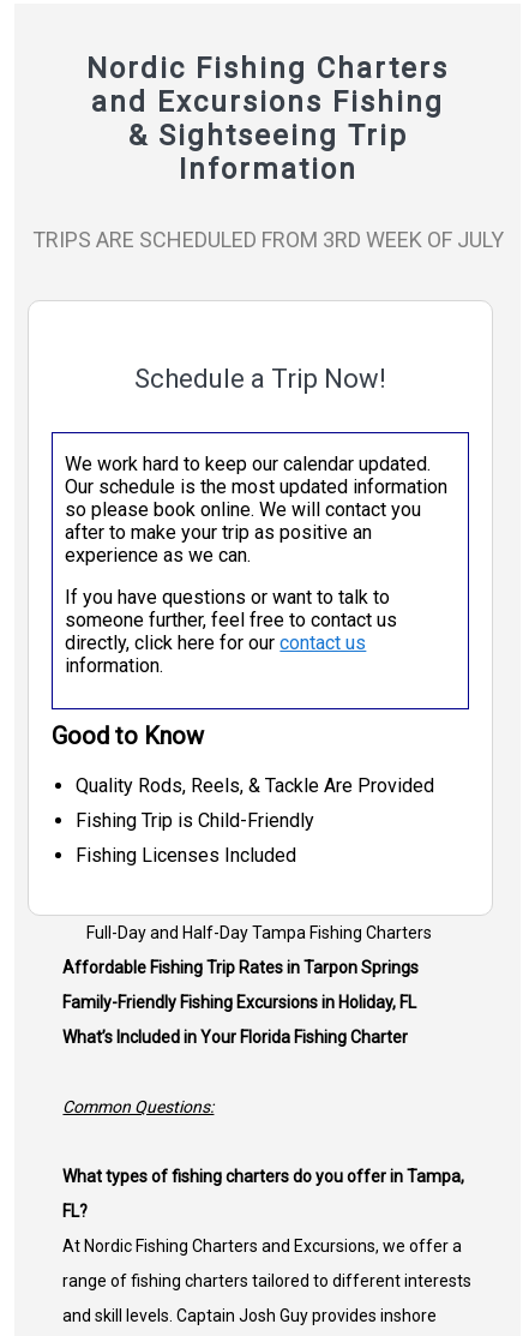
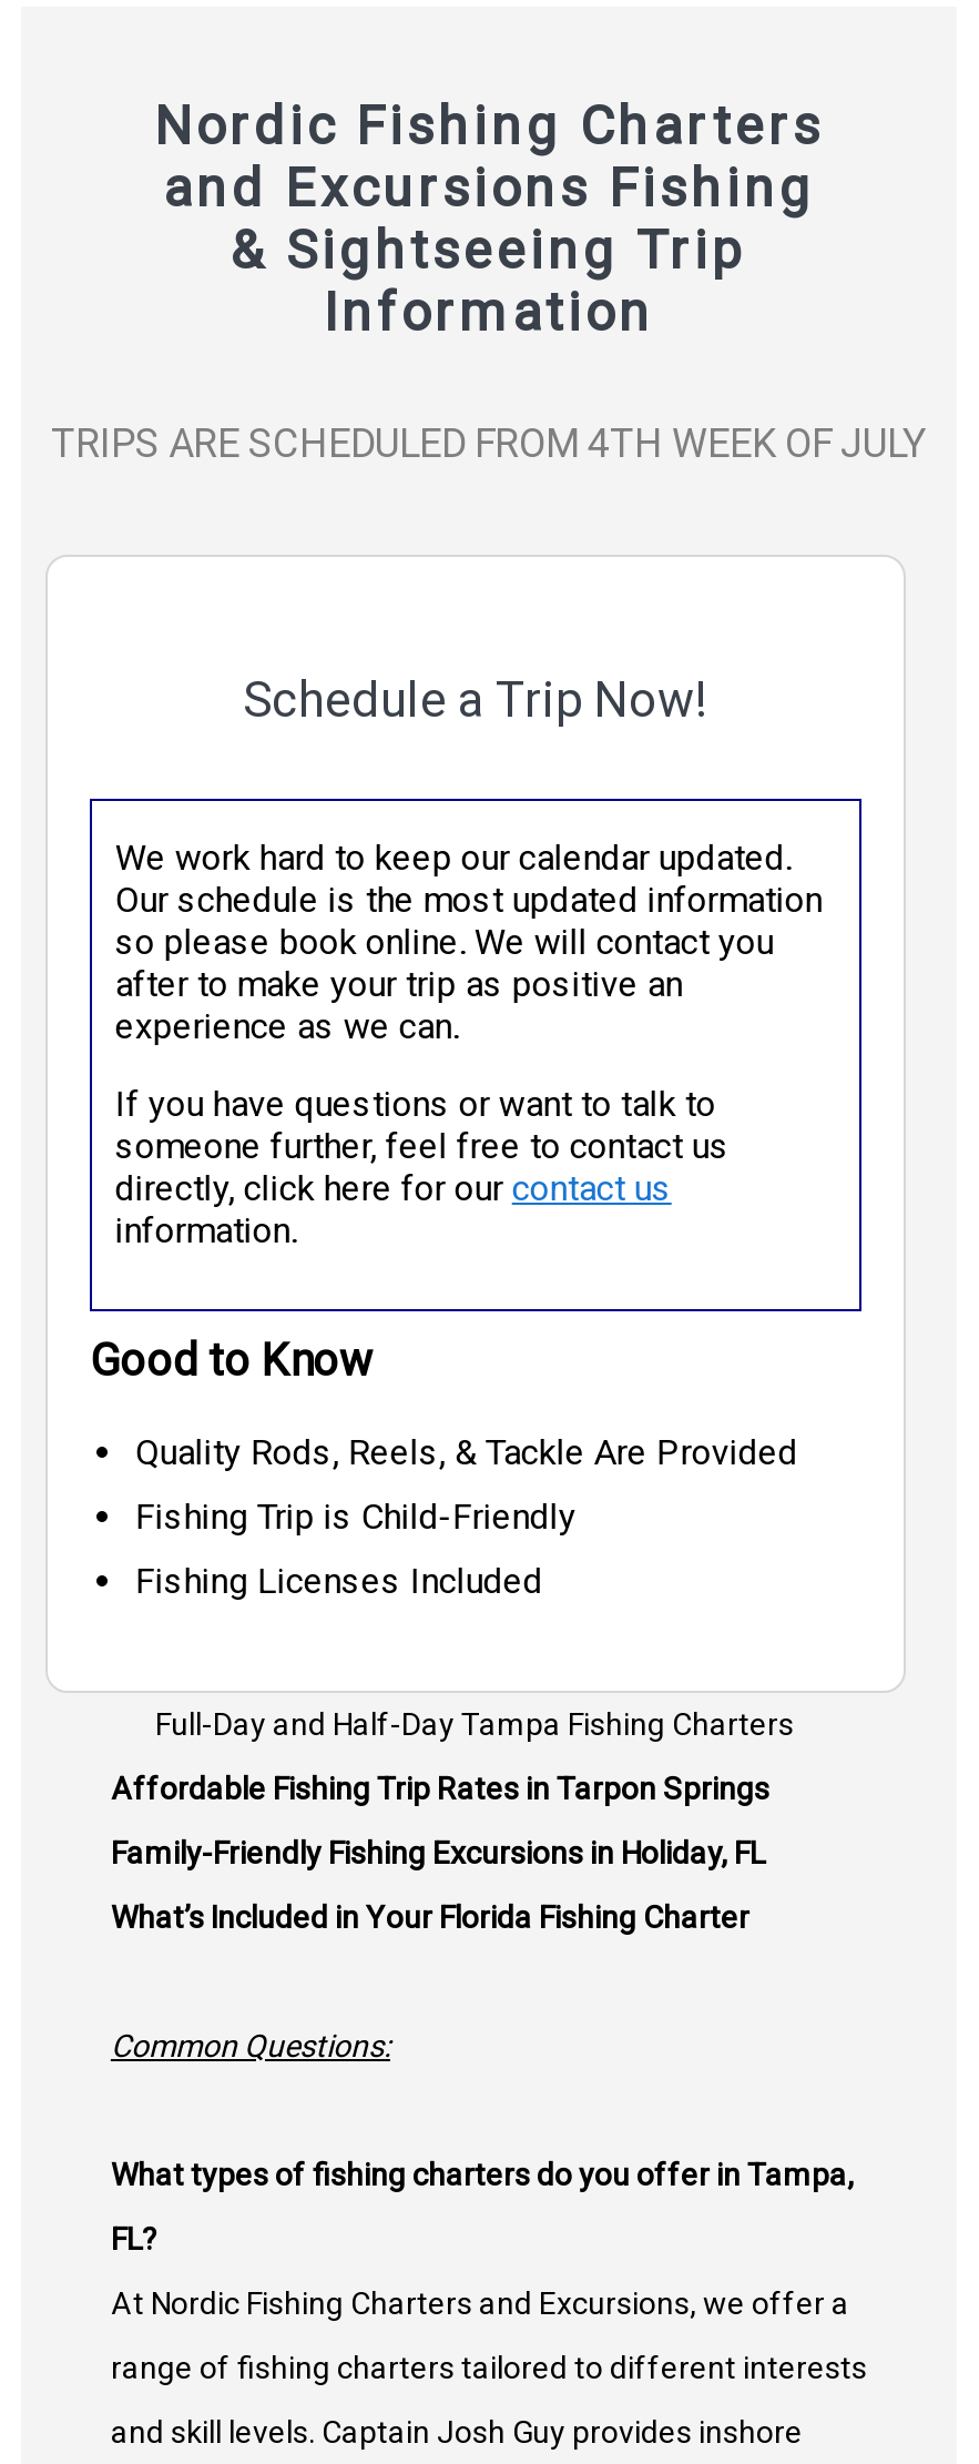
[32,227,503,252] TRIPS ARE SCHEDULED FROM 3RD WEEK OF JULY -> [51,419,927,465] TRIPS ARE SCHEDULED FROM 4TH WEEK OF JULY

